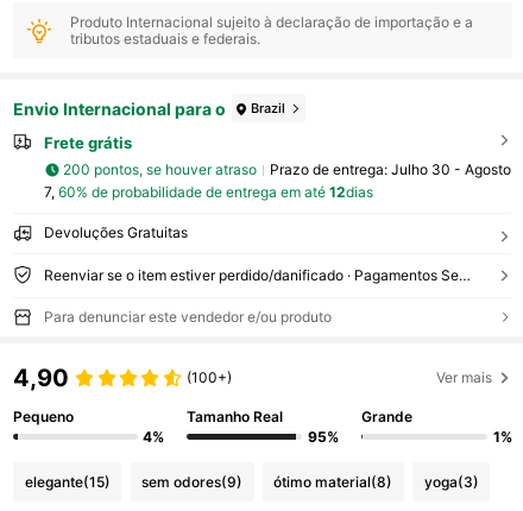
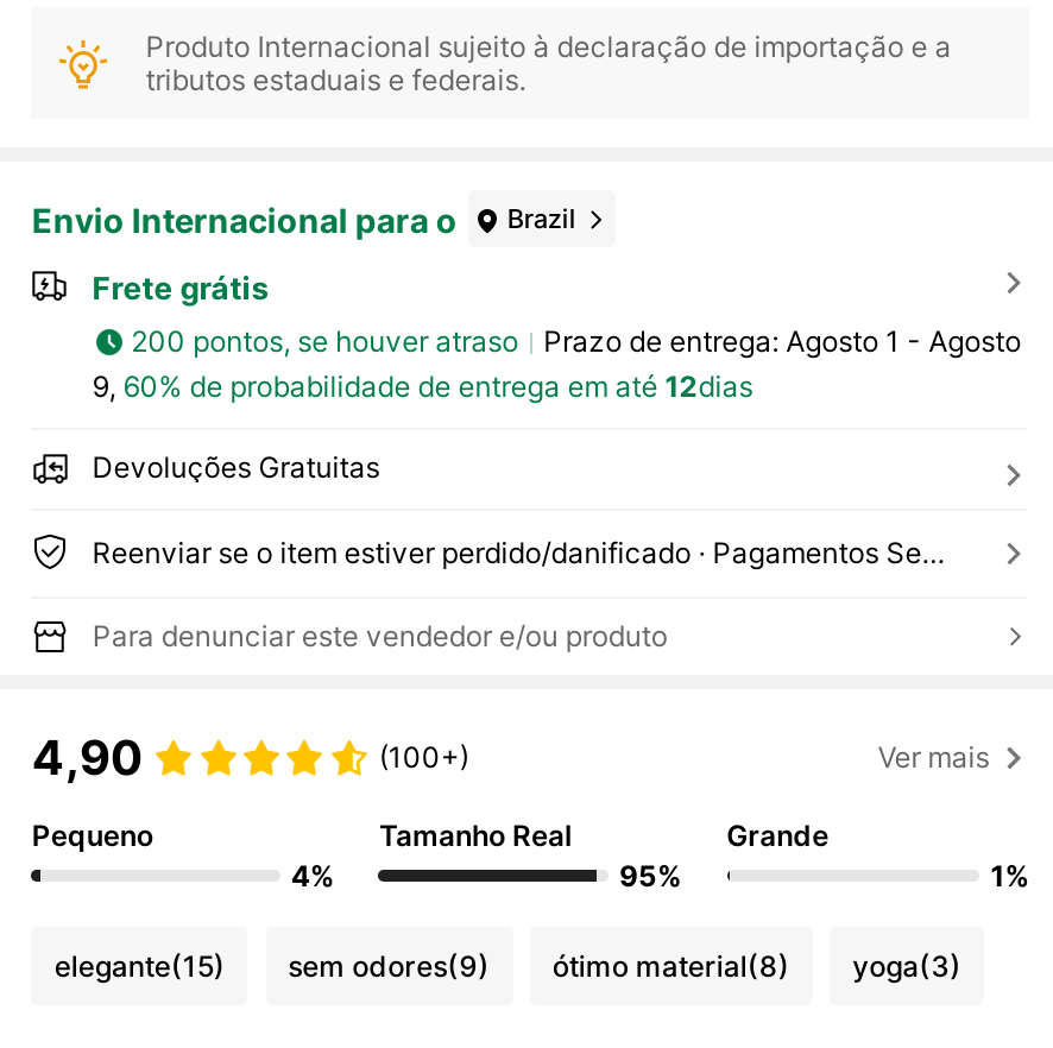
[269,161,511,178] Prazo de entrega: Julho 30 - Agosto -> [543,323,1021,359] Prazo de entrega: Agosto 1 - Agosto
[44,183,373,200] 7, 60% de probabilidade de entrega em até 12dias -> [92,367,753,403] 9, 60% de probabilidade de entrega em até 12dias

